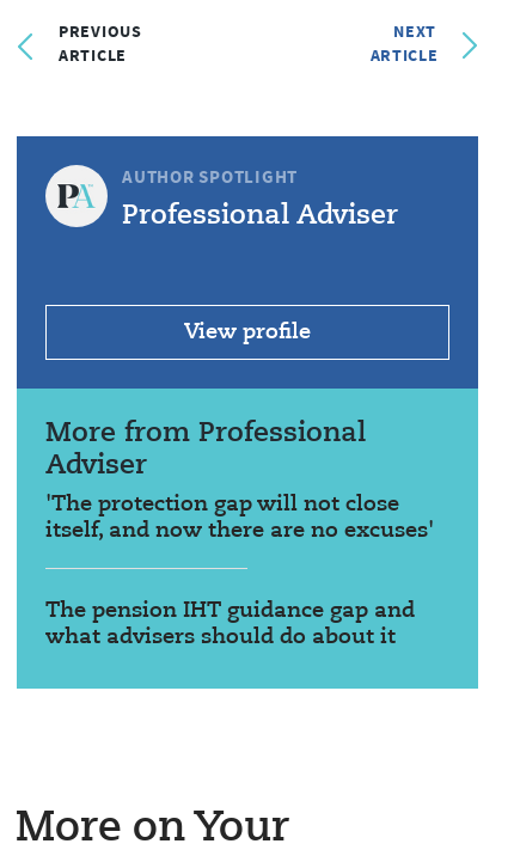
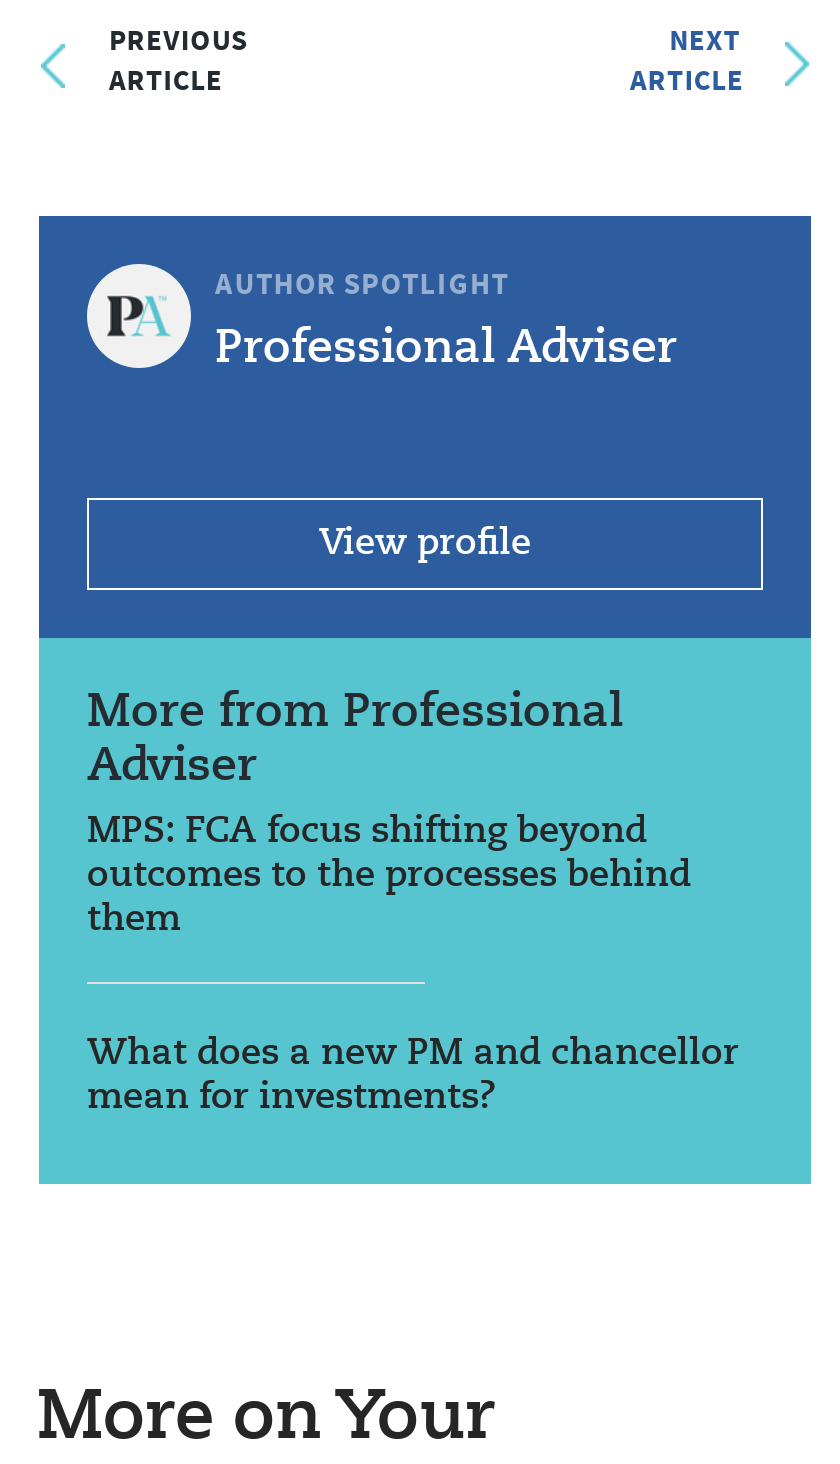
[45,494,434,542] 'The protection gap will not close | itself, and now there are no excuses' -> [87,814,691,938] MPS: FCA focus shifting beyond | outcomes to the processes behind | them
[45,600,415,648] The pension IHT guidance gap and | what advisers should do about it -> [87,1036,739,1116] What does a new PM and chancellor | mean for investments?

